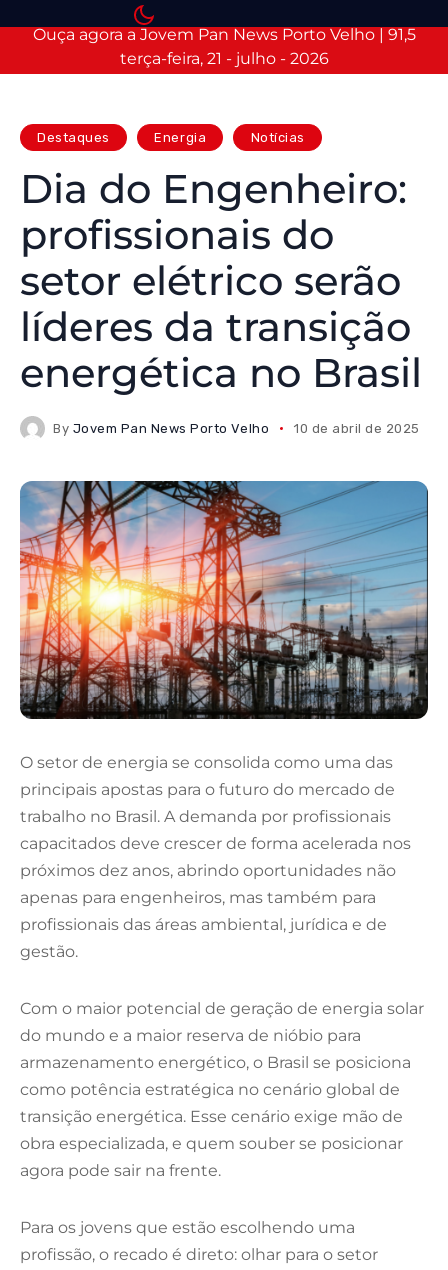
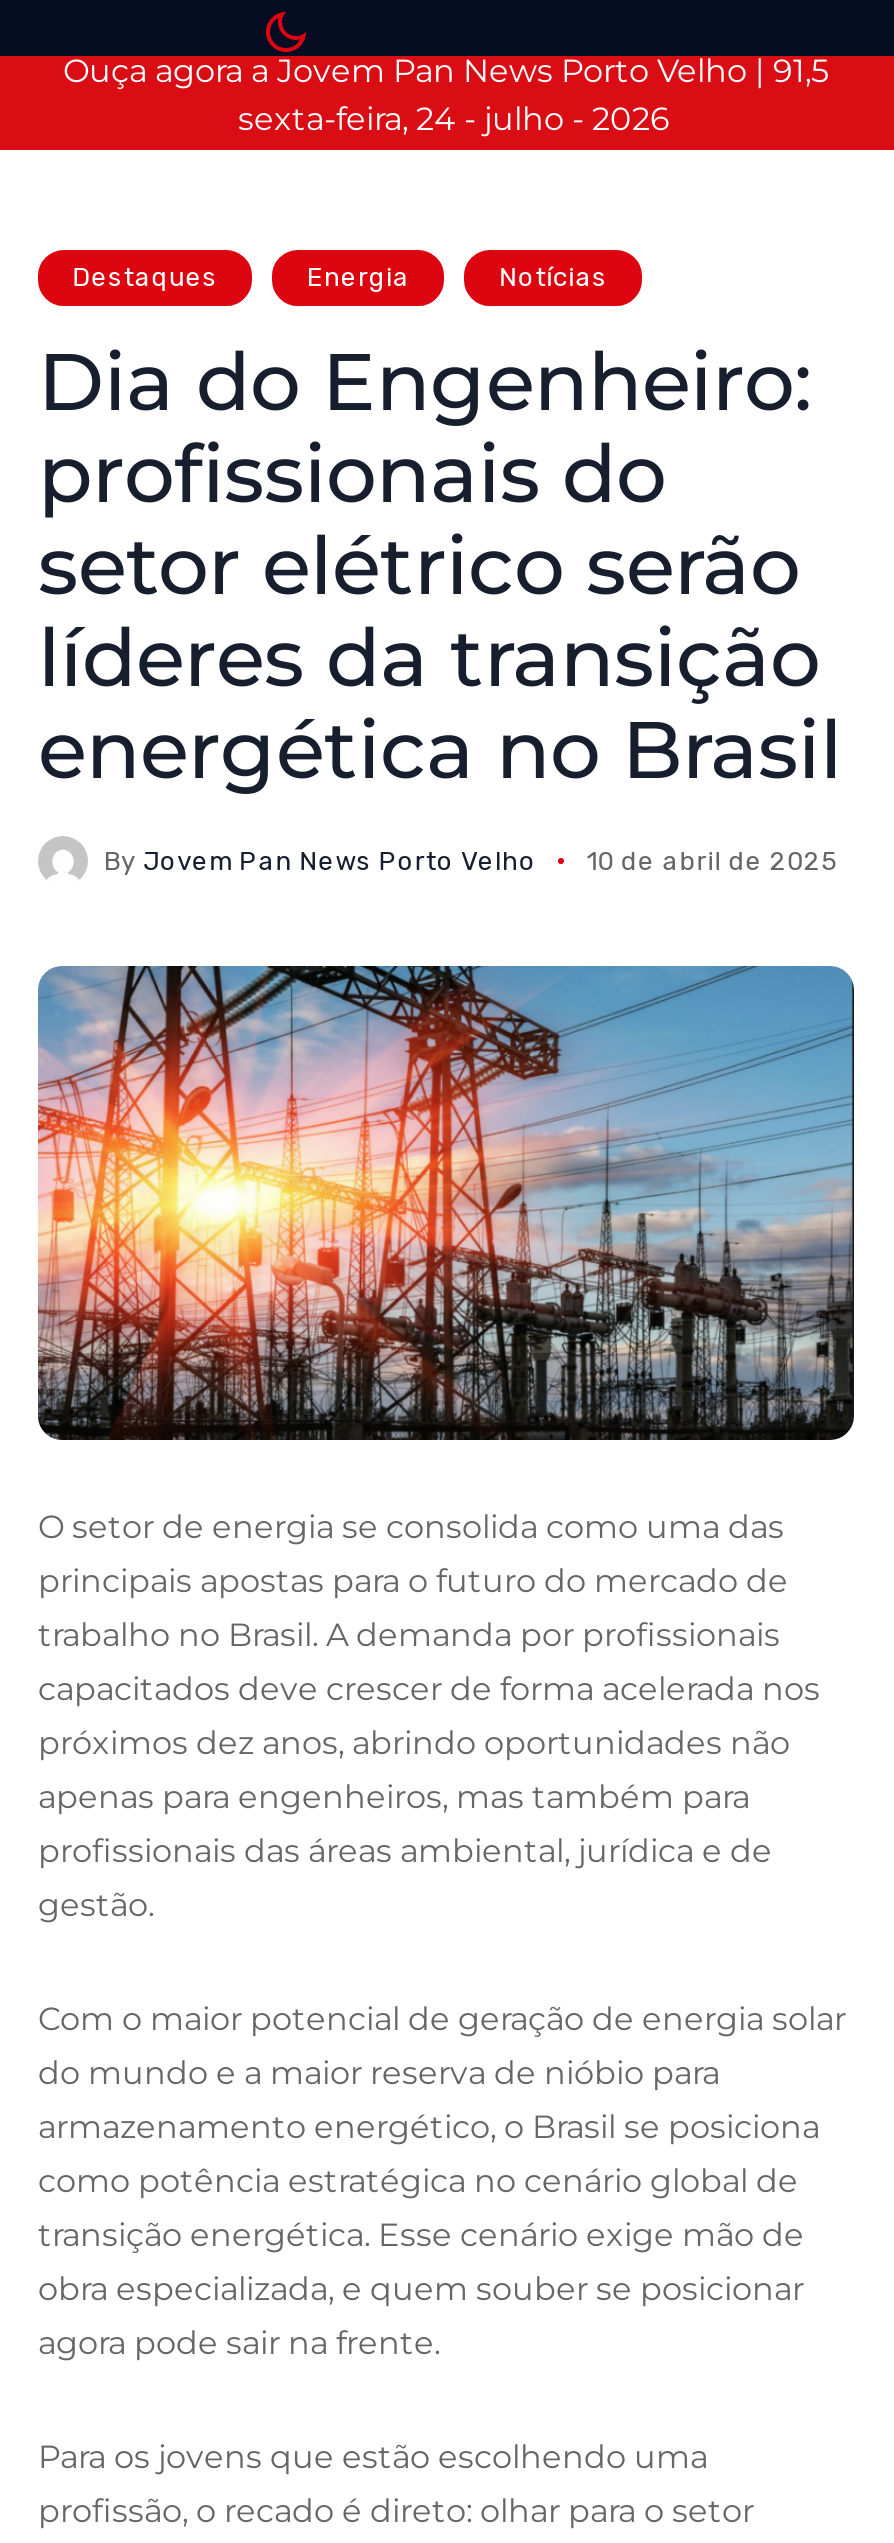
[120,49,329,68] terça-feira, 21 - julho - 2026 -> [238,101,670,139] sexta-feira, 24 - julho - 2026

